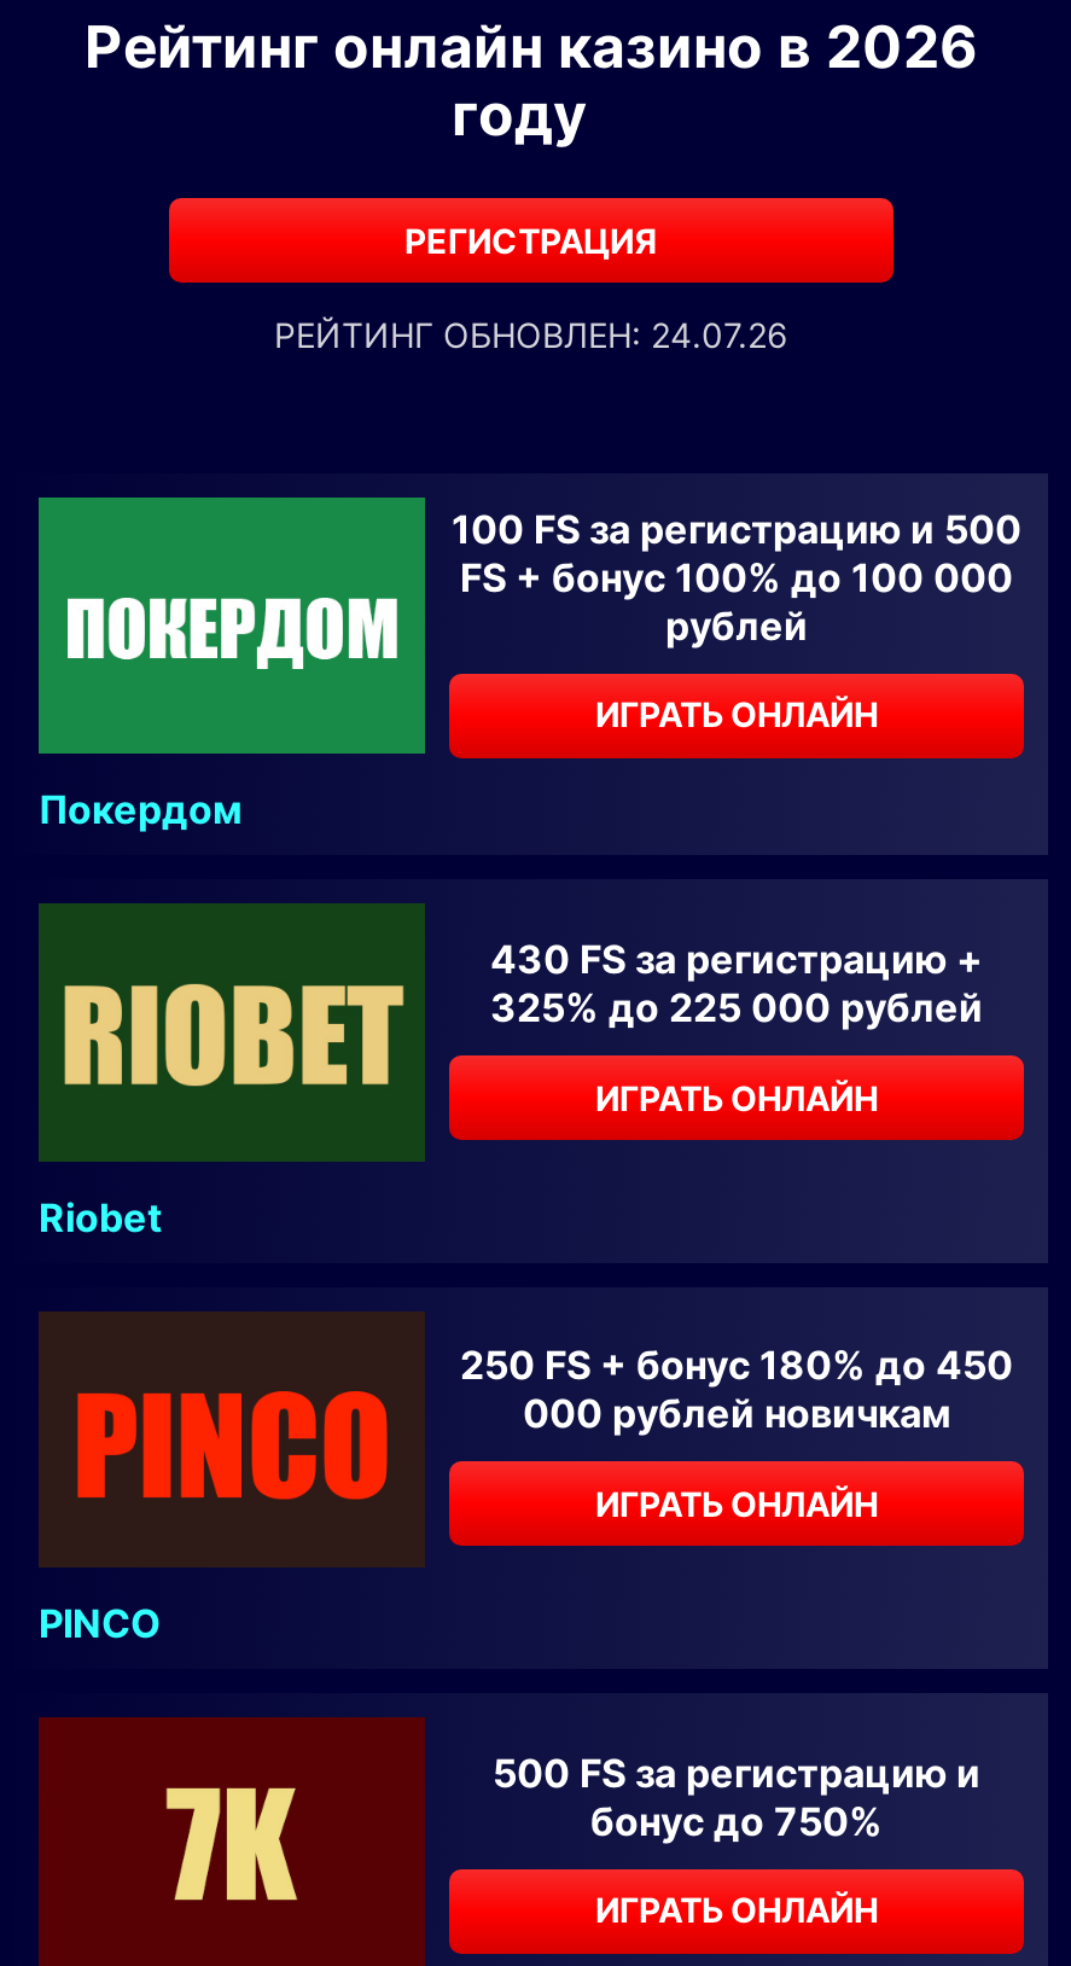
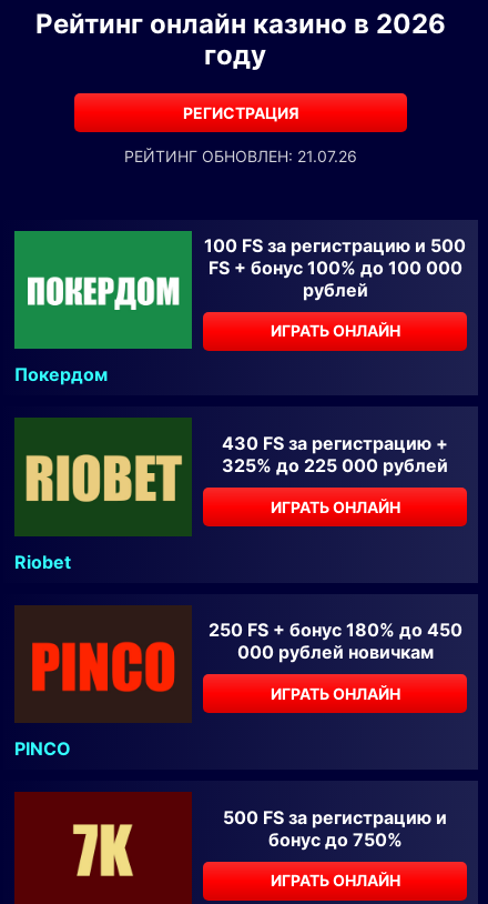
[274,314,788,355] РЕЙТИНГ ОБНОВЛЕН: 24.07.26 -> [124,147,357,165] РЕЙТИНГ ОБНОВЛЕН: 21.07.26

